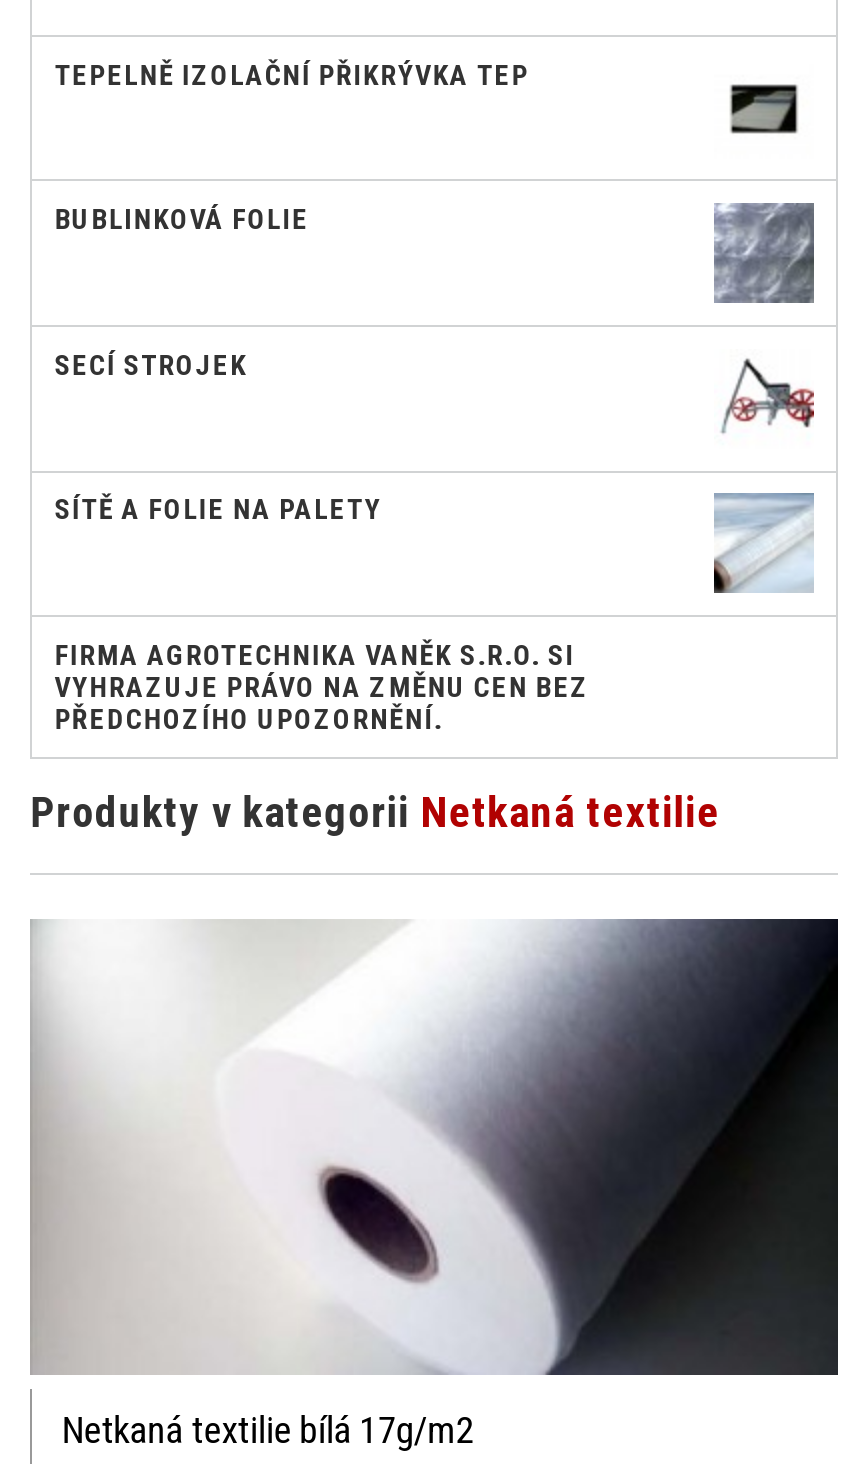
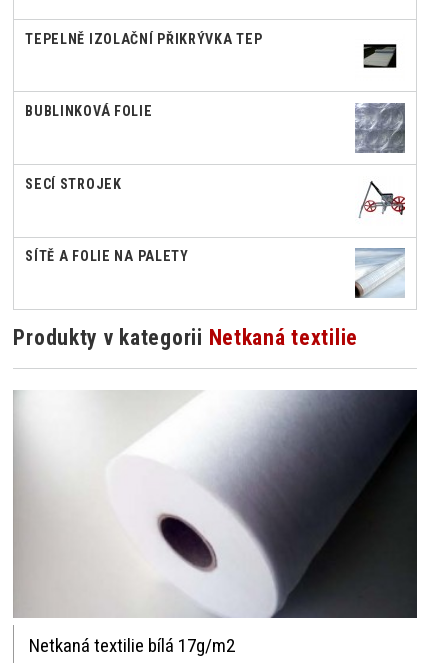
[54,639,590,735] FIRMA AGROTECHNIKA VANĚK S.R.O. SI | VYHRAZUJE PRÁVO NA ZMĚNU CEN BEZ | PŘEDCHOZÍHO UPOZORNĚNÍ. -> none

